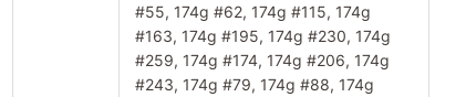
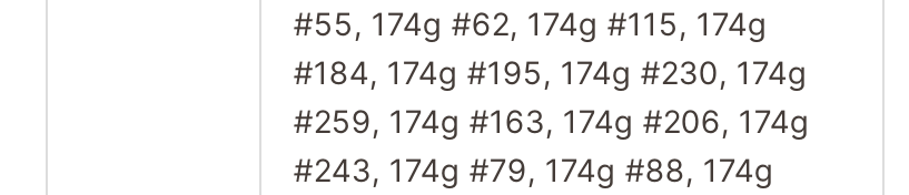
[135,27,391,45] #163, 174g #195, 174g #230, 174g -> [294,54,808,91] #184, 174g #195, 174g #230, 174g
[135,51,390,70] #259, 174g #174, 174g #206, 174g -> [294,102,810,140] #259, 174g #163, 174g #206, 174g

